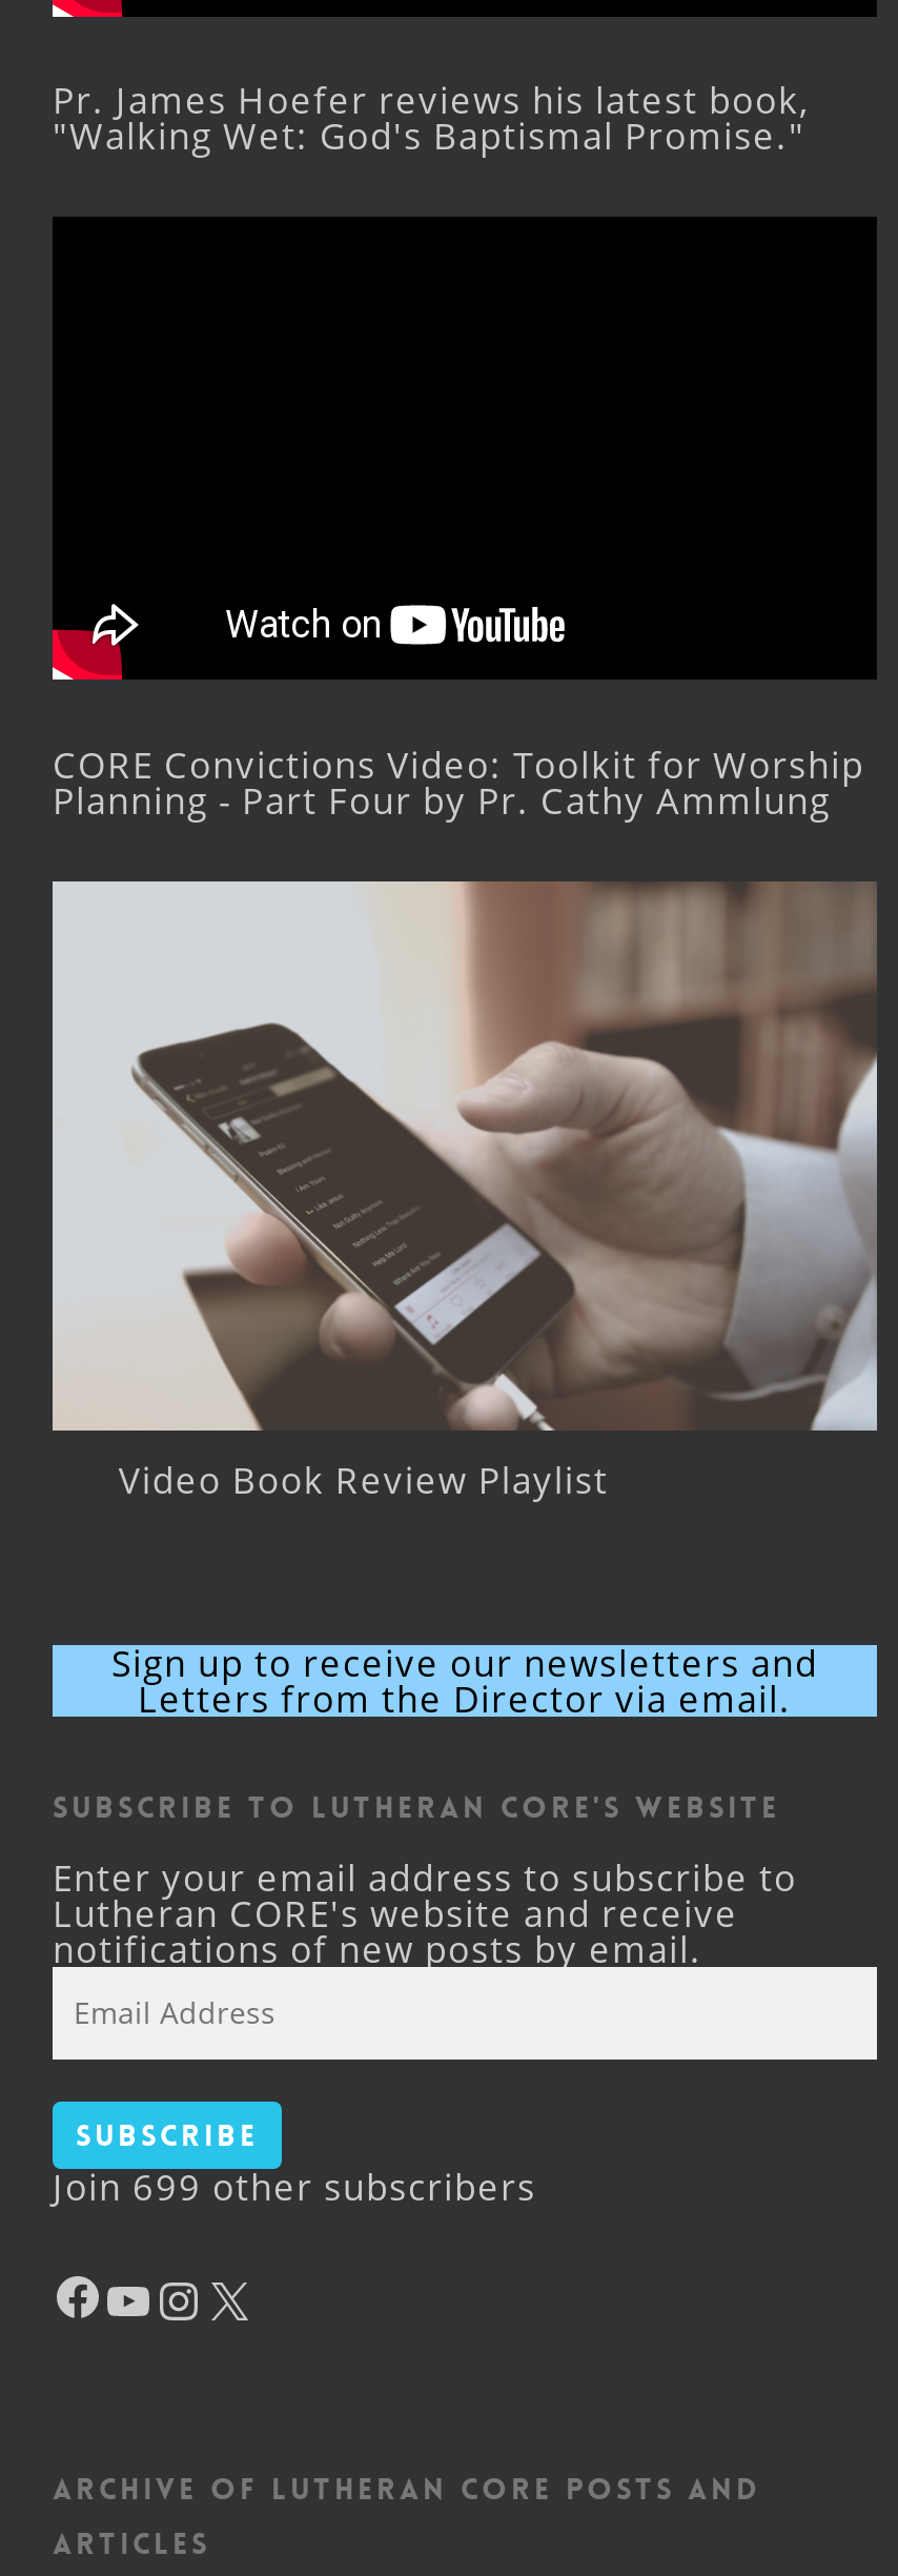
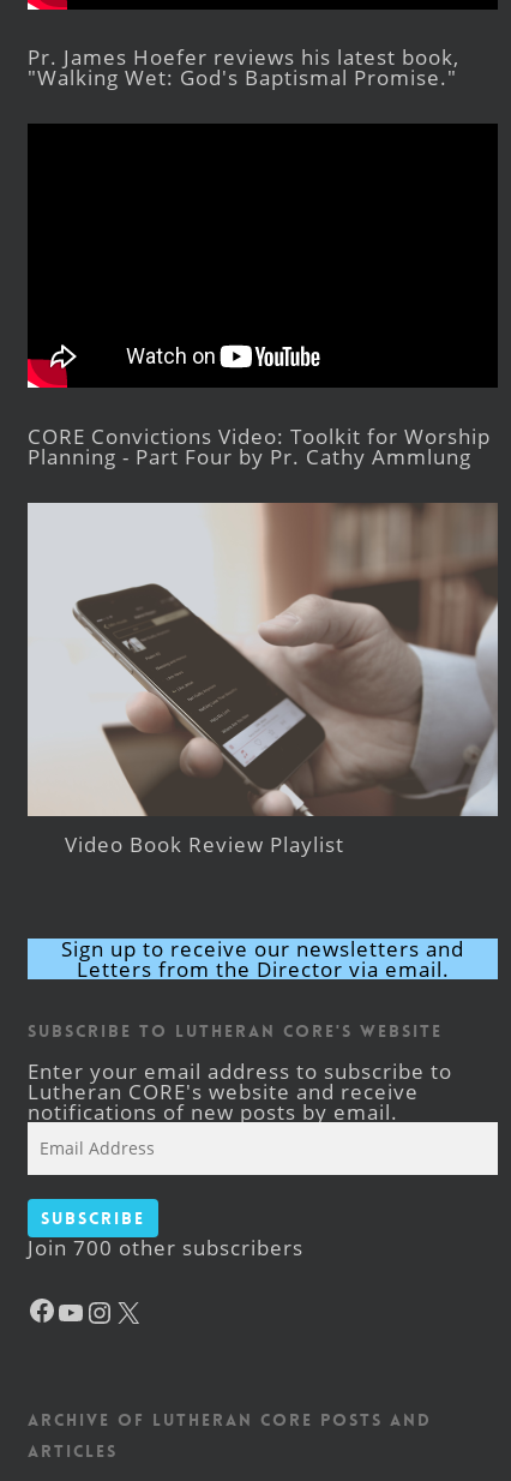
[53,2163,536,2212] Join 699 other subscribers -> [28,1234,303,1262] Join 700 other subscribers

